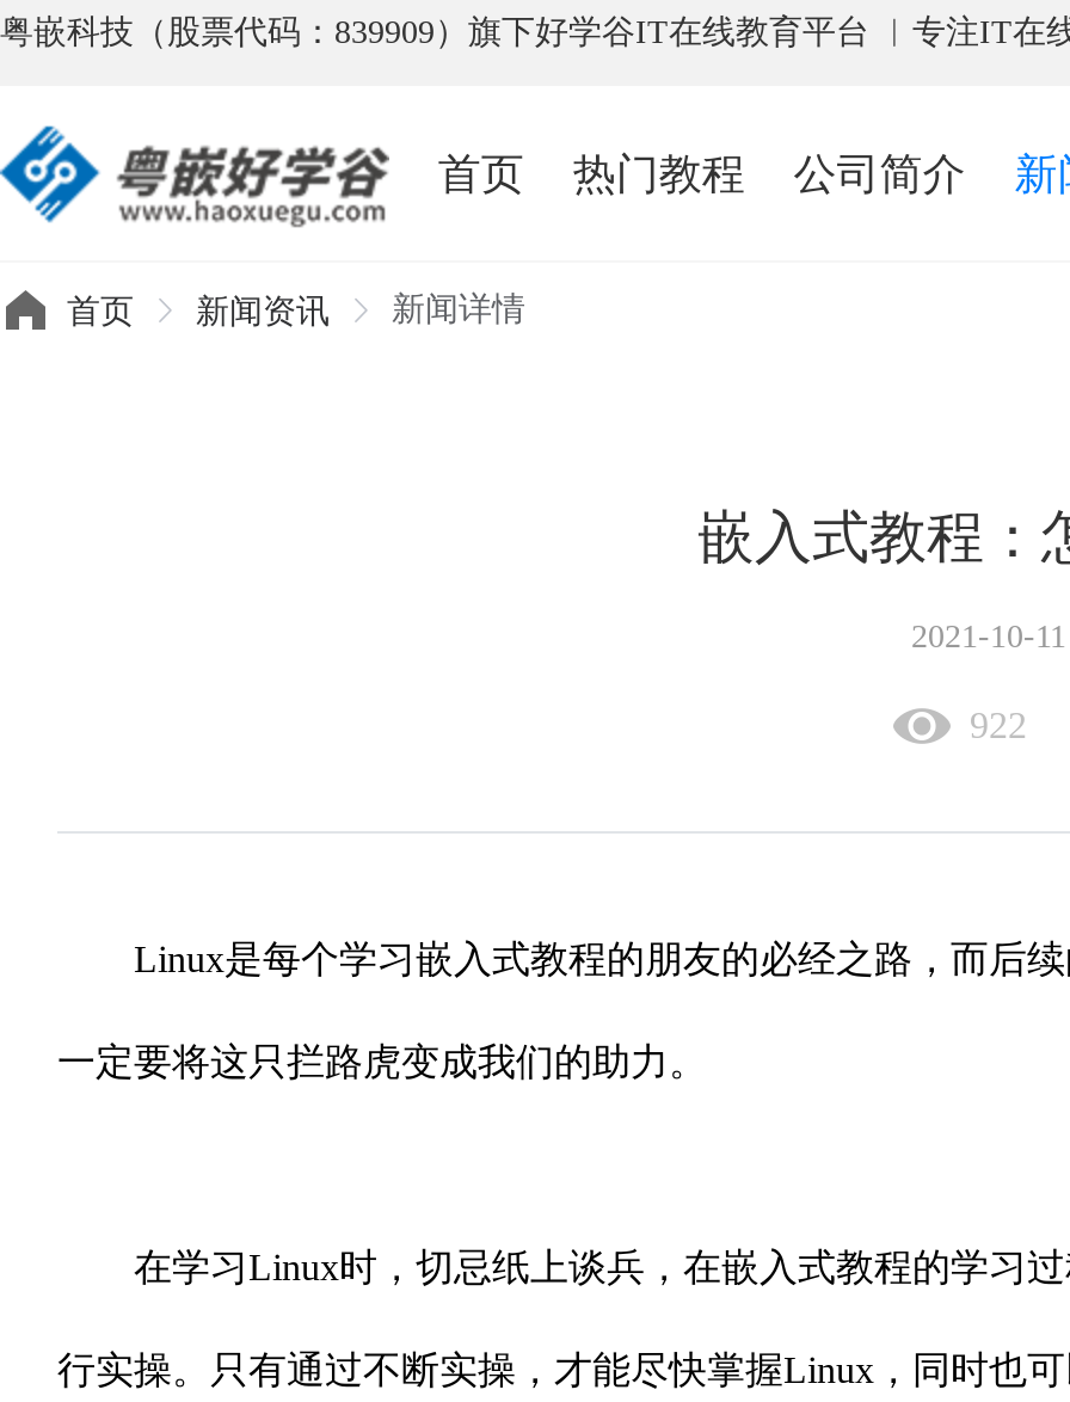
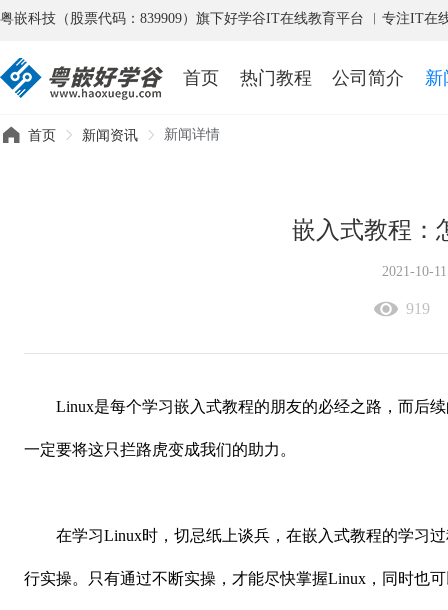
[970,705,1027,745] 922 -> [406,300,430,317] 919

